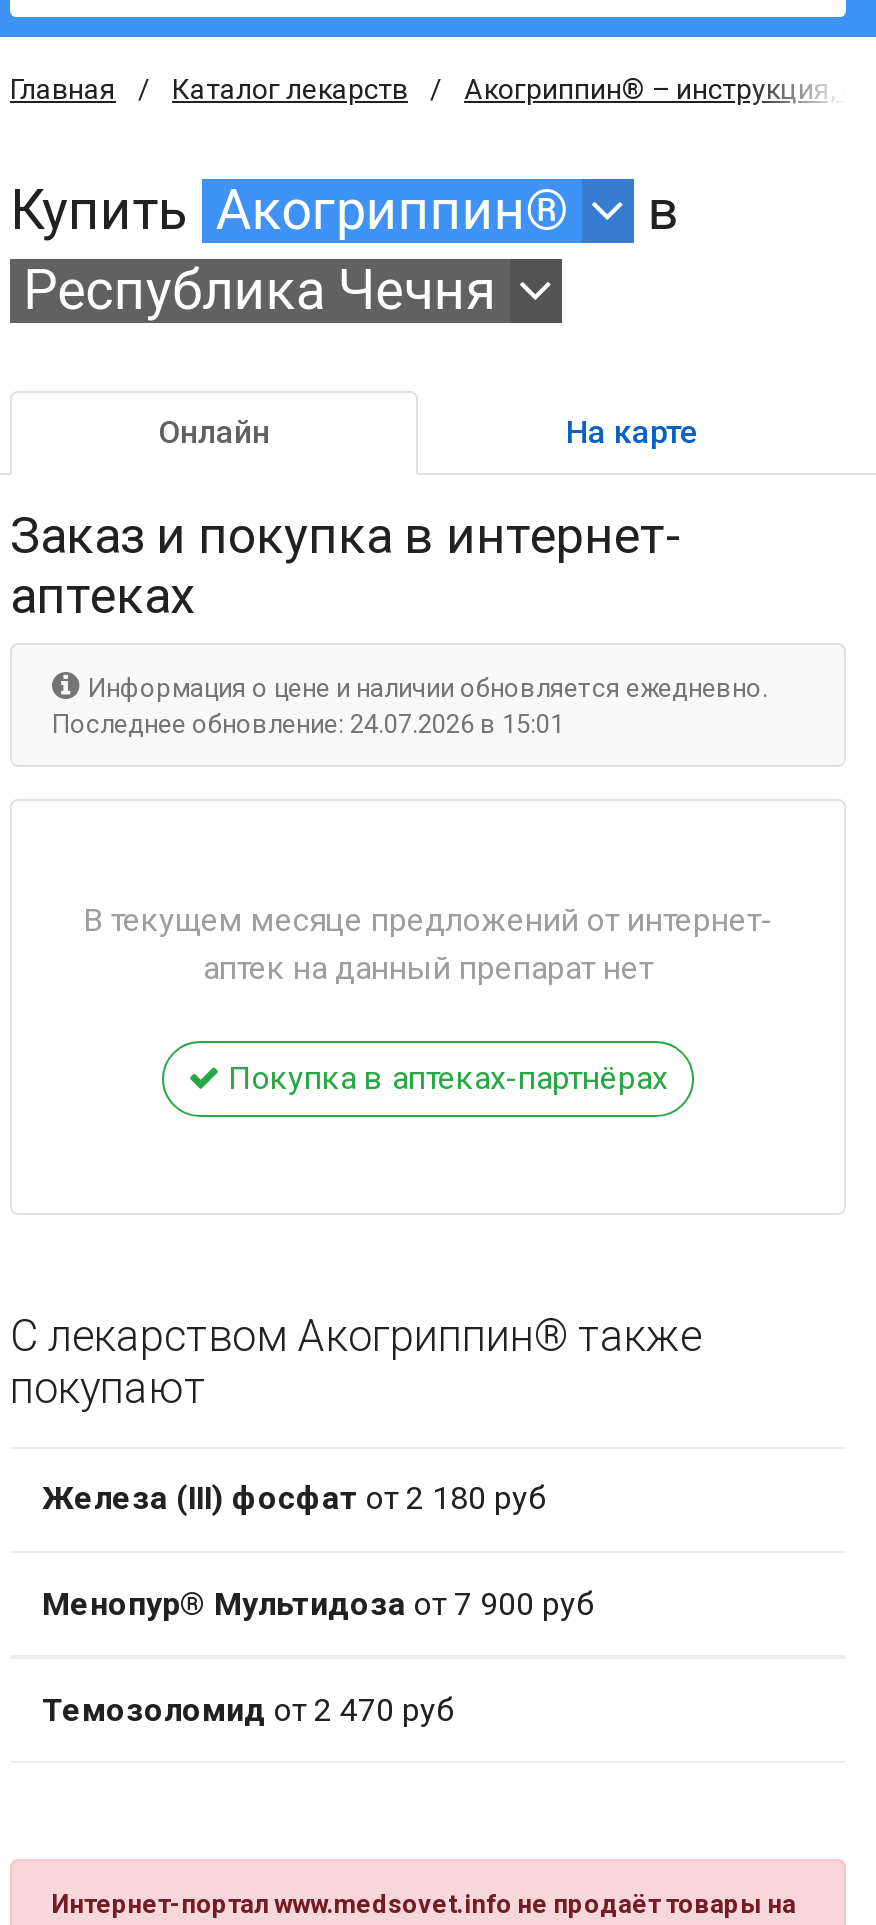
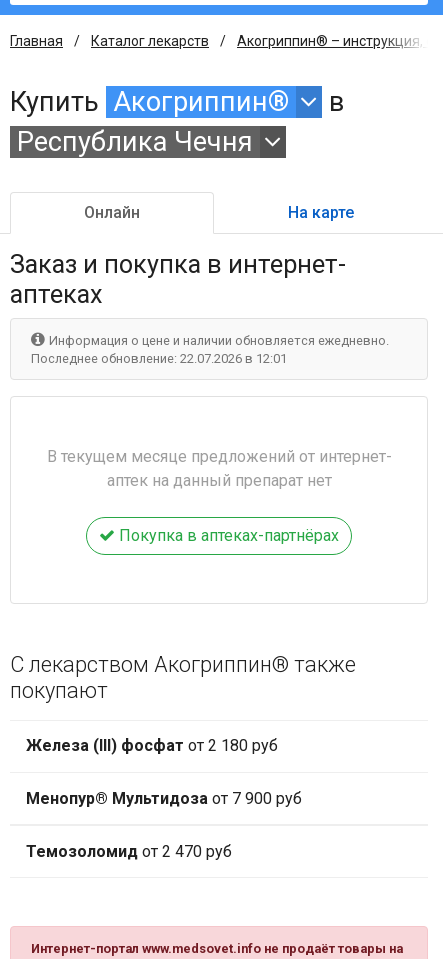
[52,709,564,739] Последнее обновление: 24.07.2026 в 15:01 -> [31,351,287,366] Последнее обновление: 22.07.2026 в 12:01

